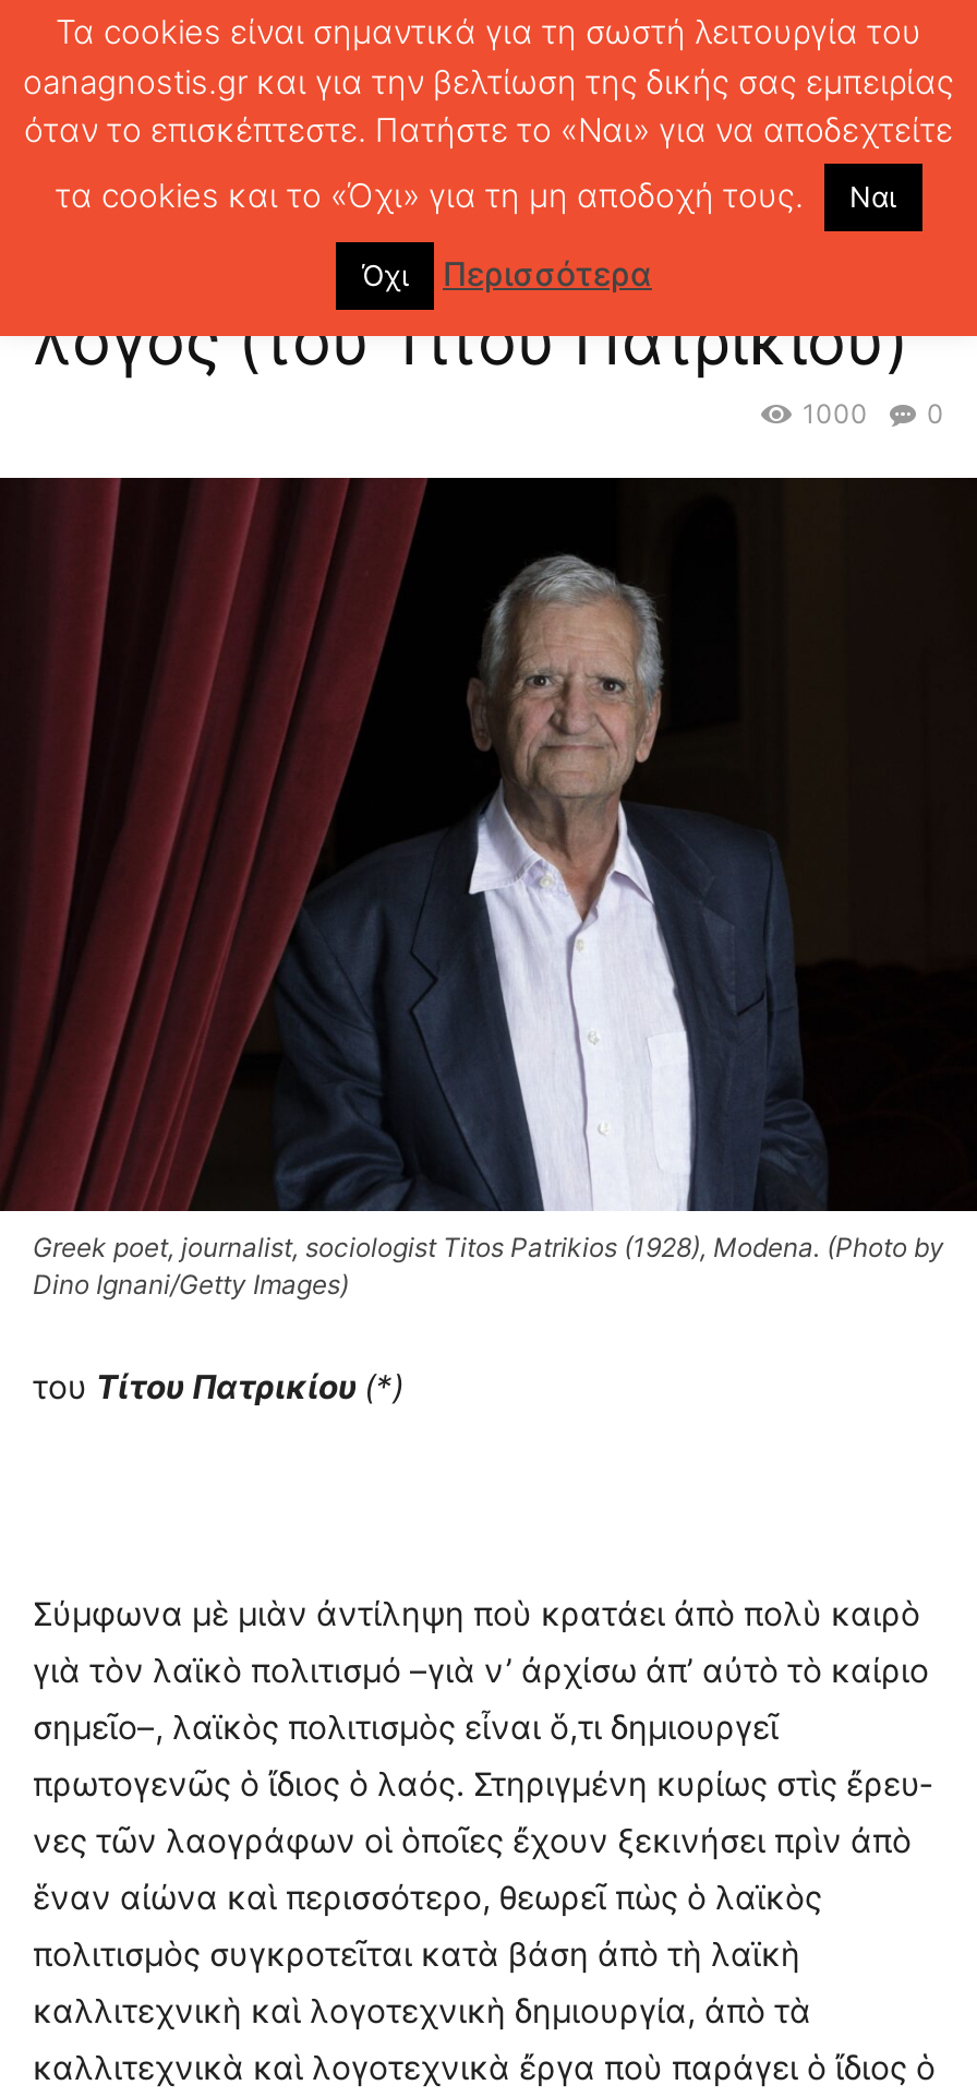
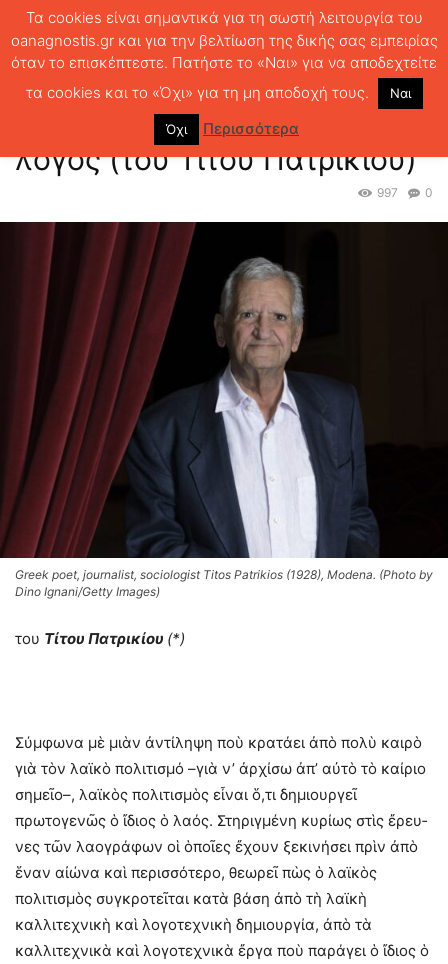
[803,397,944,430] 1000 0 -> [377,185,433,200] 997 0

